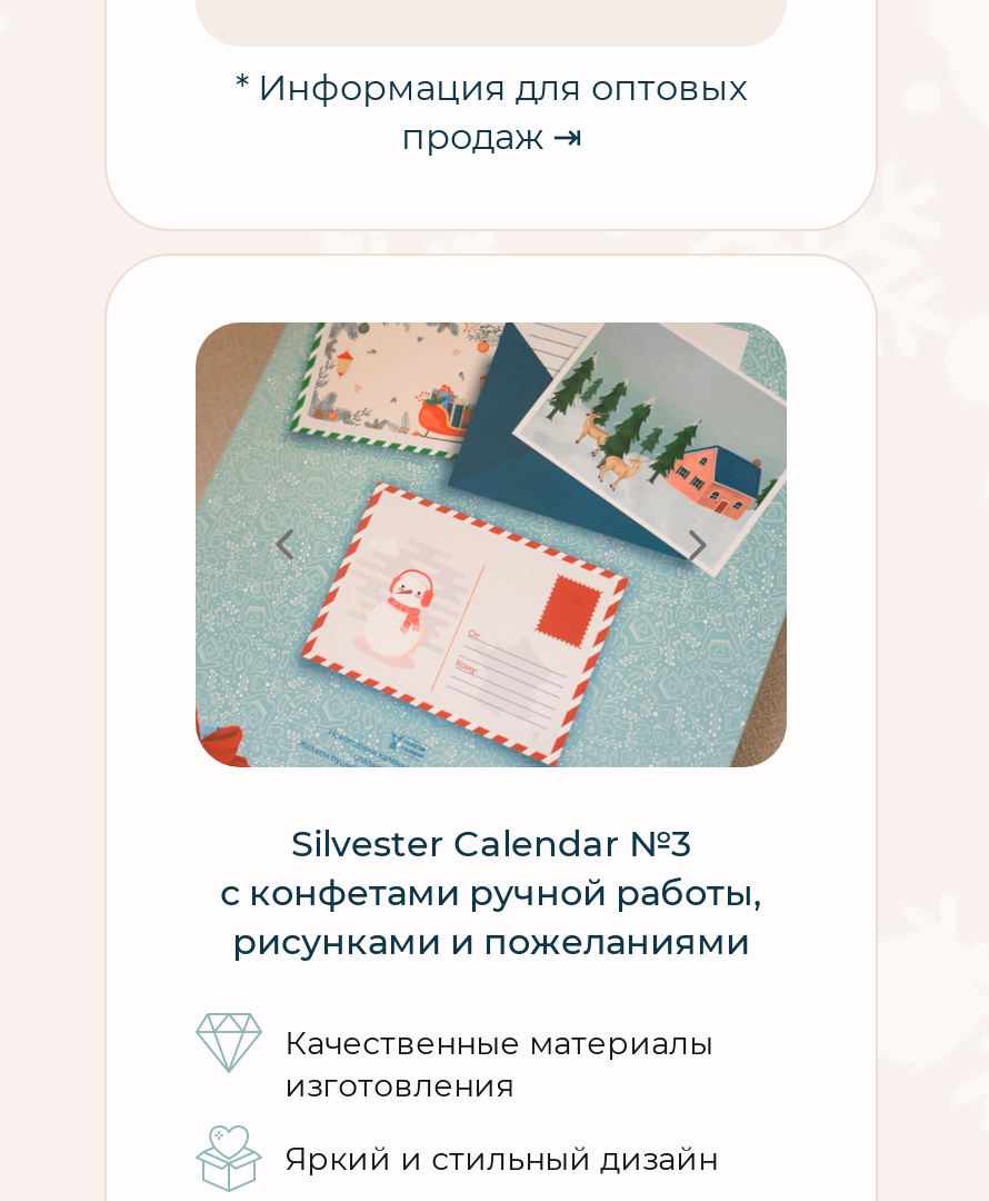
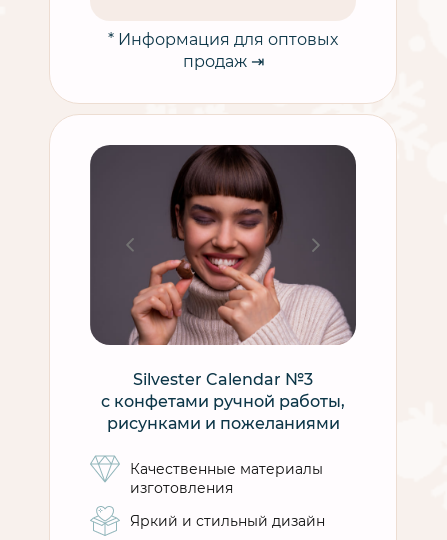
[193,320,789,770] [image] -> [89,144,357,346] [image]

